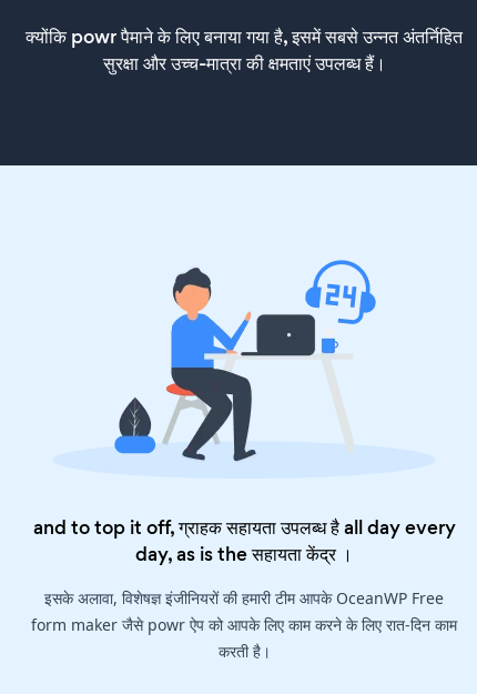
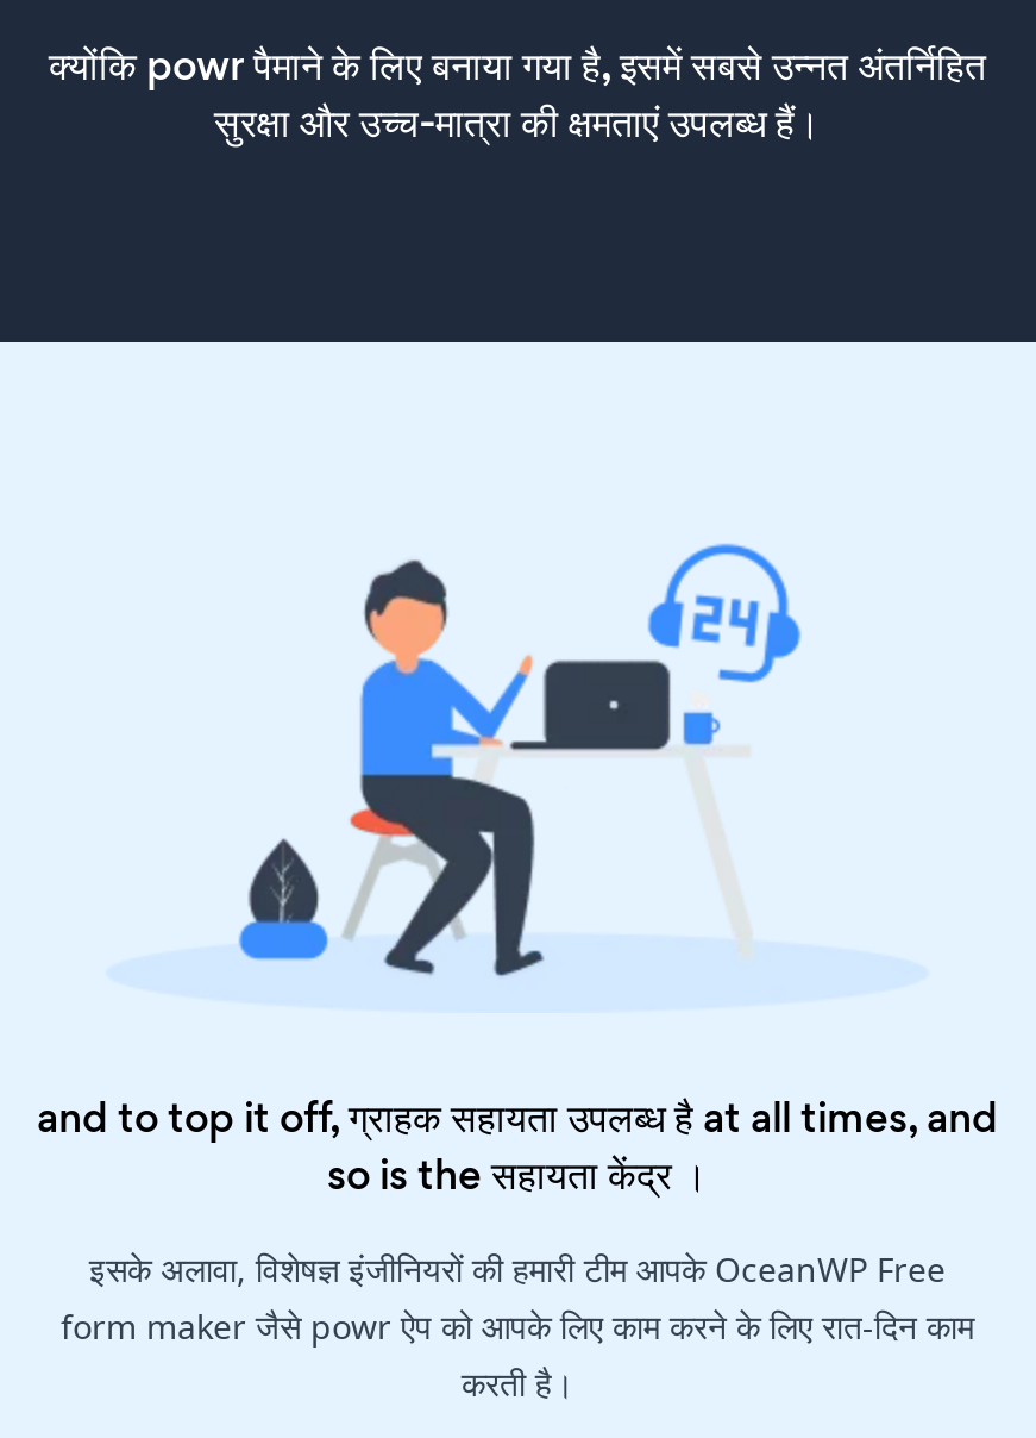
[33,515,455,568] and to top it off, ग्राहक सहायता उपलब्ध है all day every | day, as is the सहायता केंद्र । -> [37,1089,998,1203] and to top it off, ग्राहक सहायता उपलब्ध है at all times, and | so is the सहायता केंद्र ।

